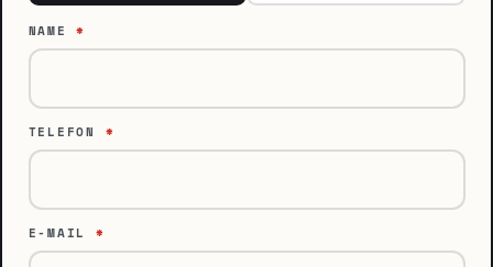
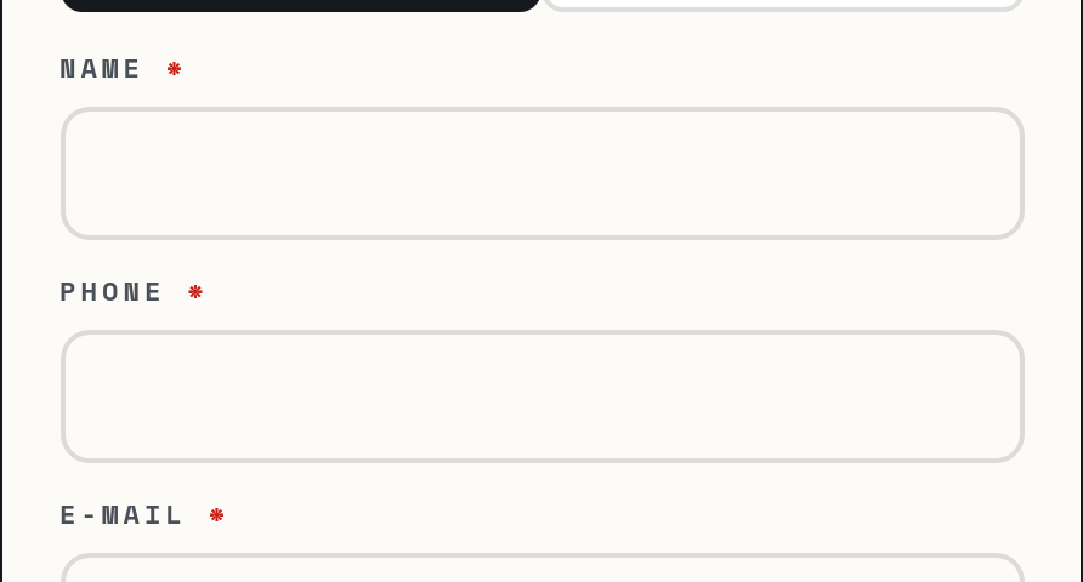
[28,123,115,140] TELEFON * -> [59,270,208,309] PHONE *

